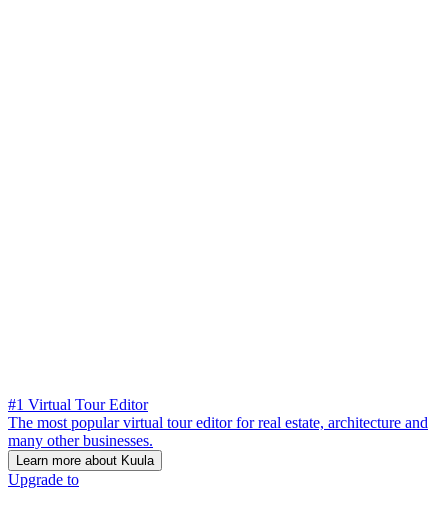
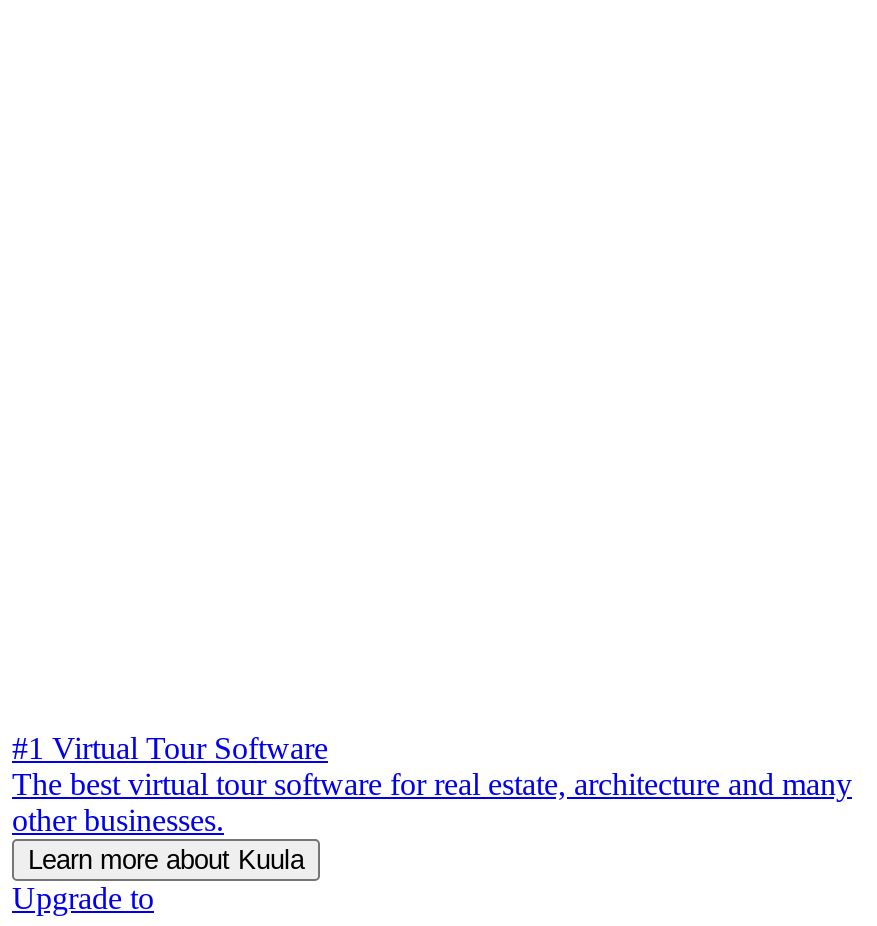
[8,396,428,449] #1 Virtual Tour Editor | The most popular virtual tour editor for real estate, architecture and | many other businesses. -> [12,731,852,837] #1 Virtual Tour Software | The best virtual tour software for real estate, architecture and many | other businesses.

